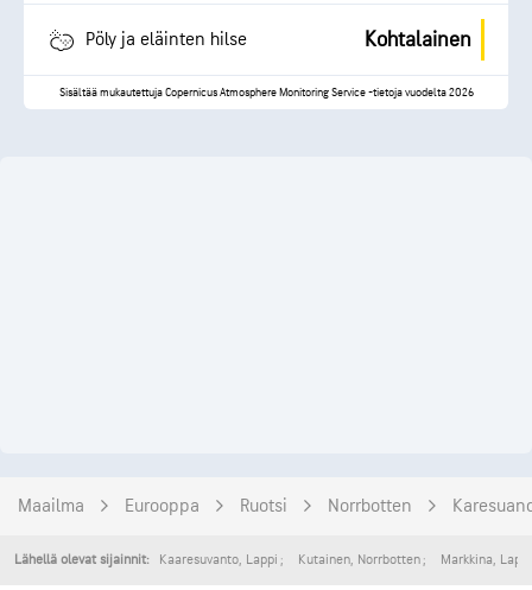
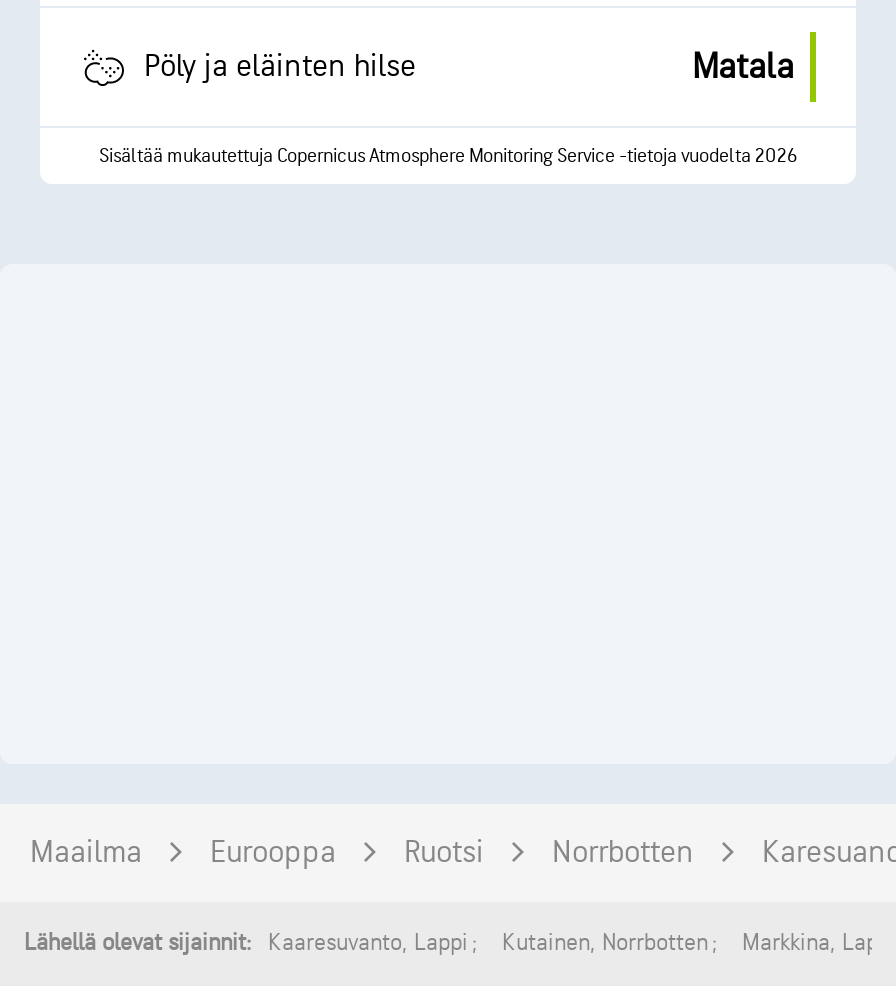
[365,27,471,52] Kohtalainen -> [692,45,794,87] Matala

